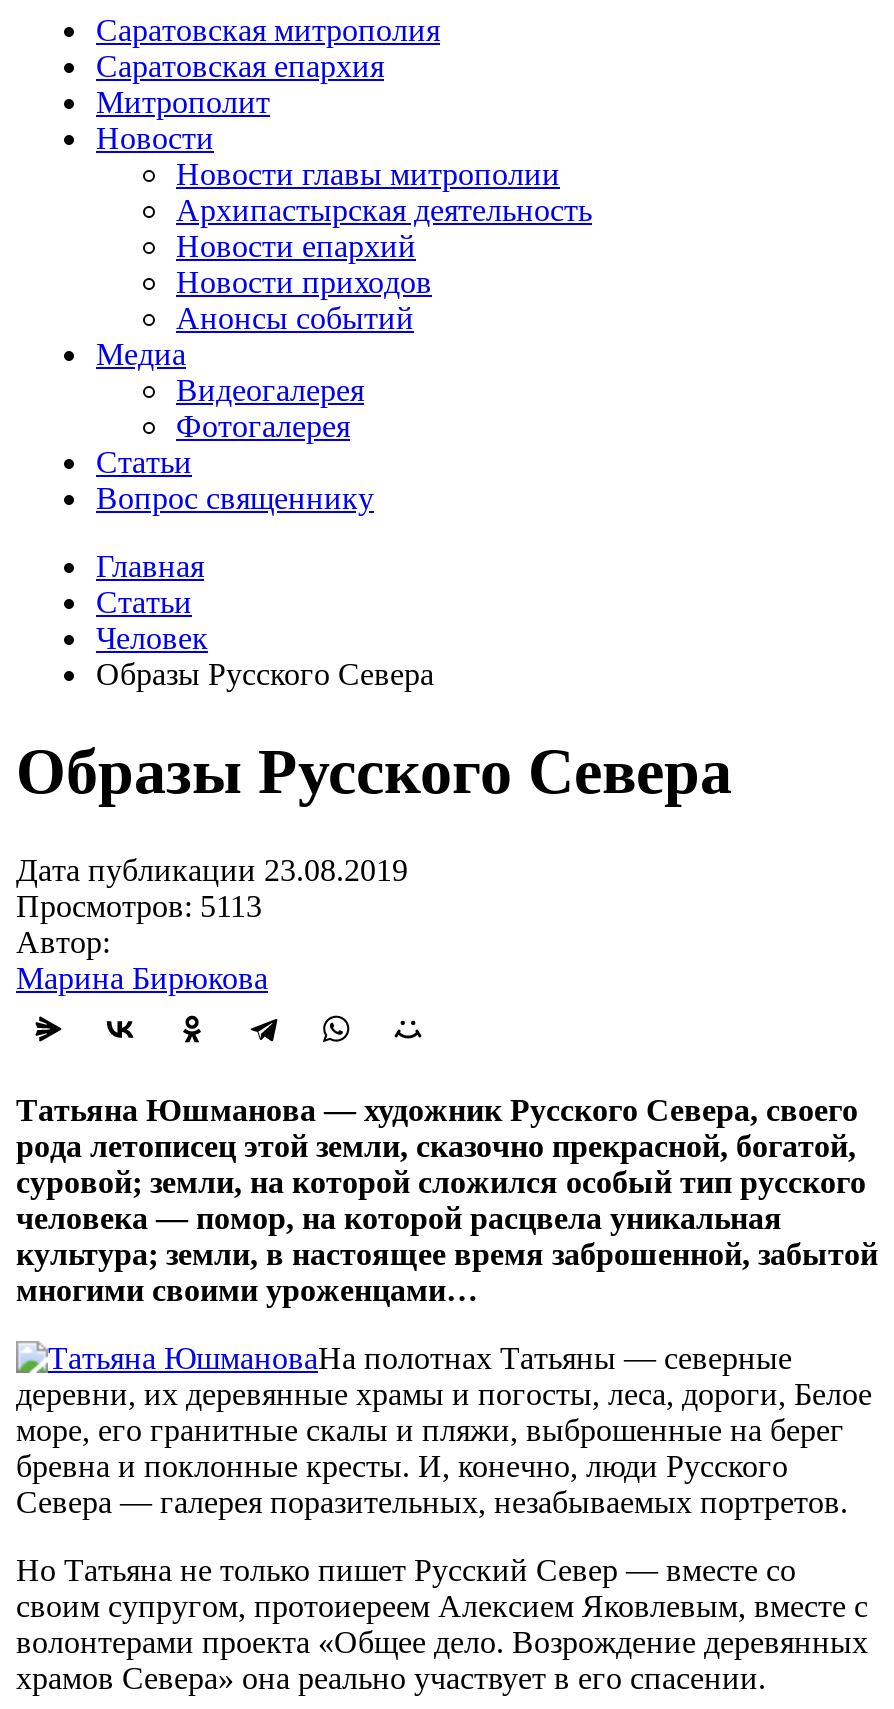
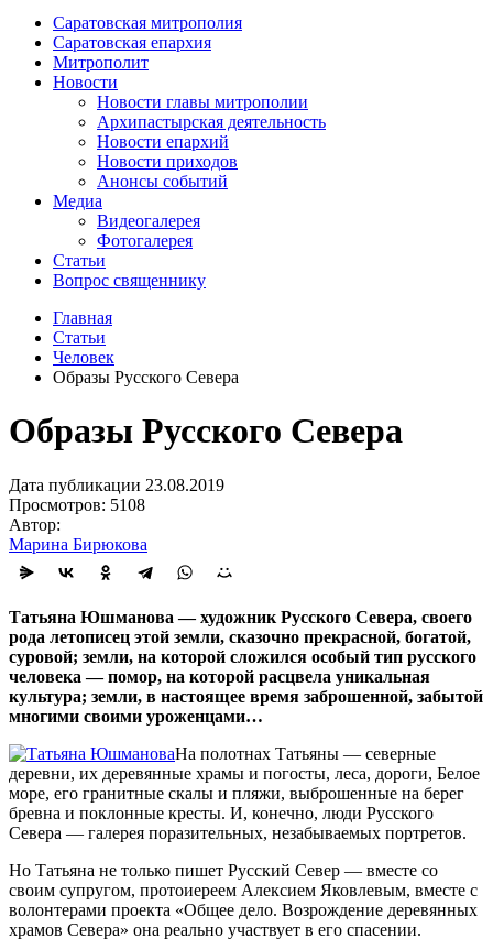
[16,889,262,923] Просмотров: 5113 -> [9,495,145,514] Просмотров: 5108

